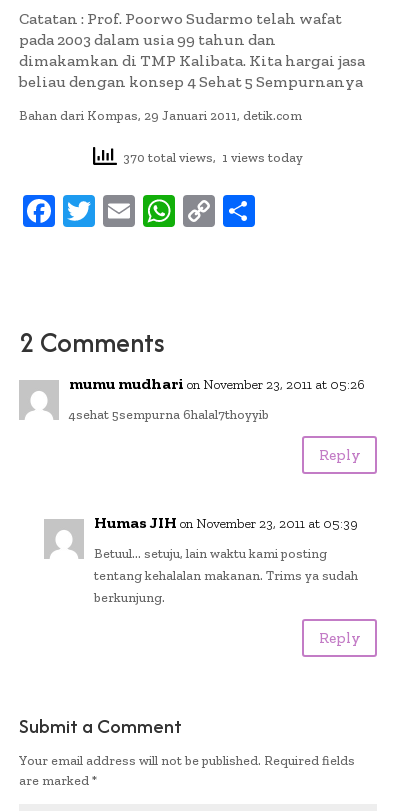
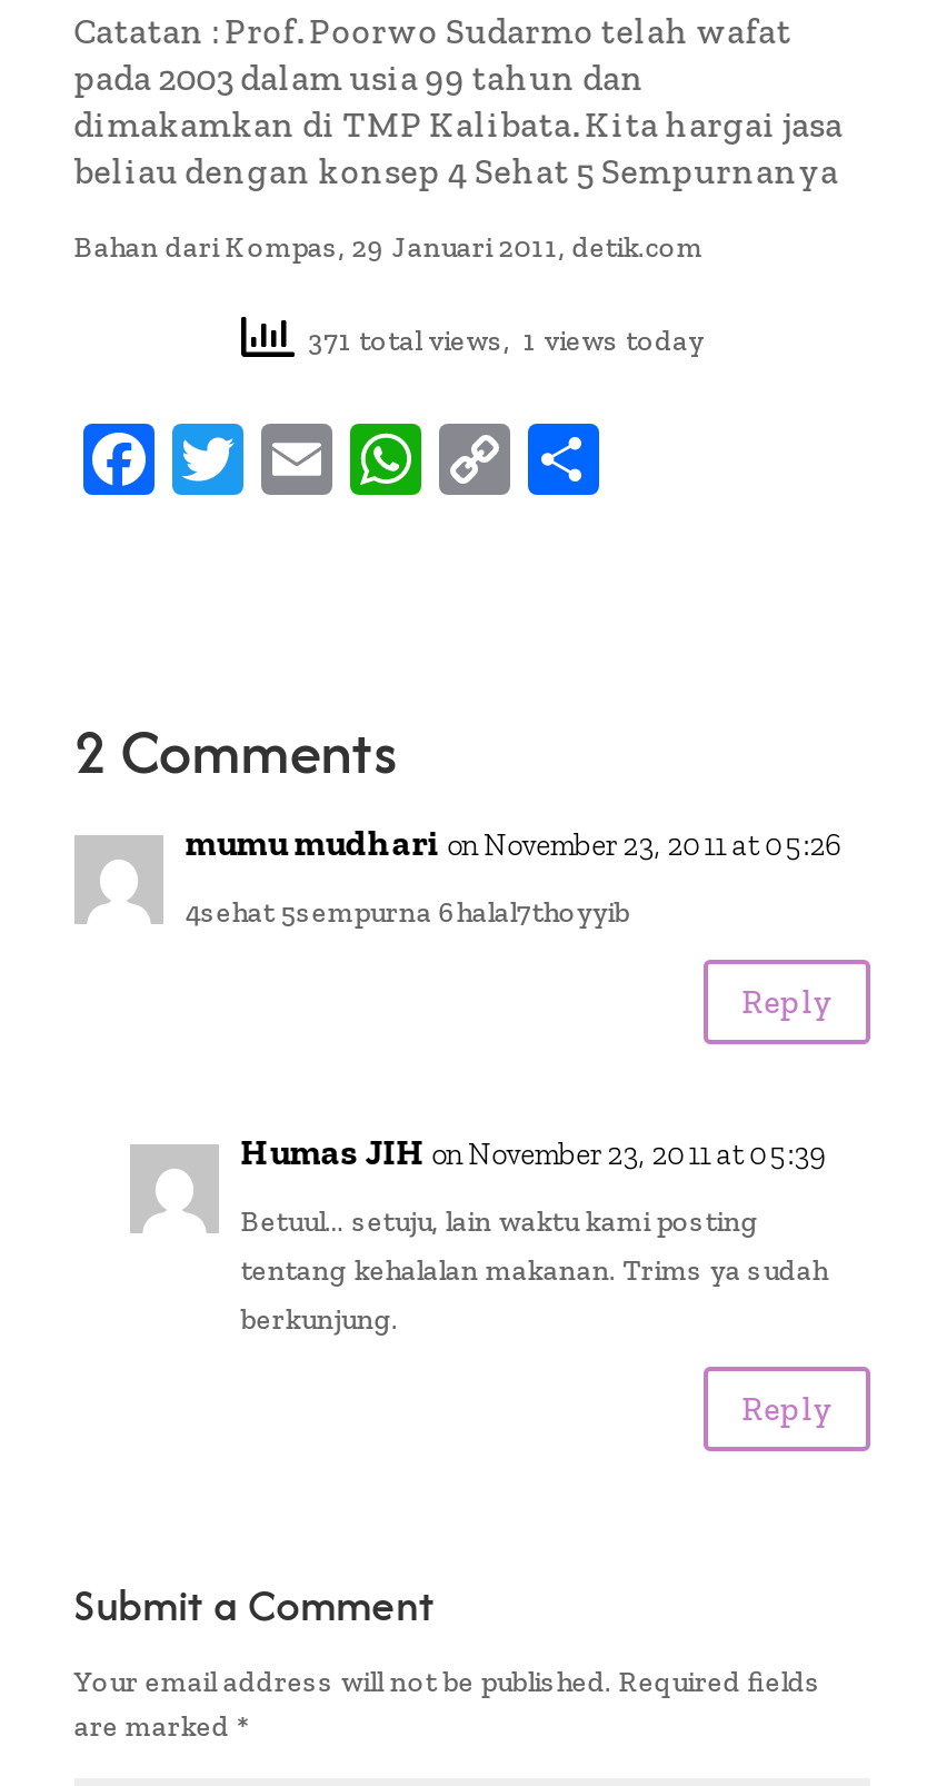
[117,150,303,165] 370 total views, 1 views today -> [295,323,704,357] 371 total views, 1 views today

